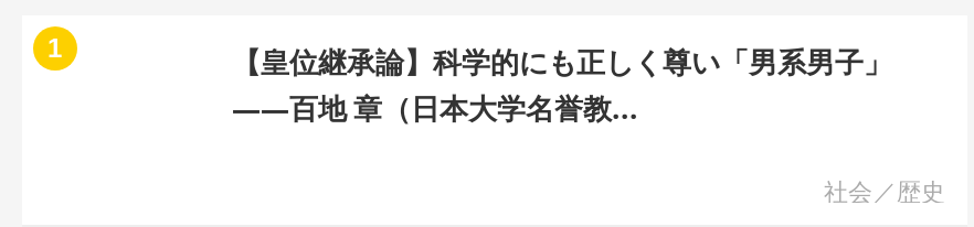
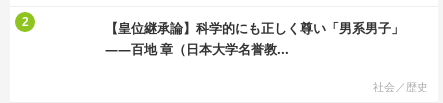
[47,33,63,64] 1 -> [21,15,28,29] 2

